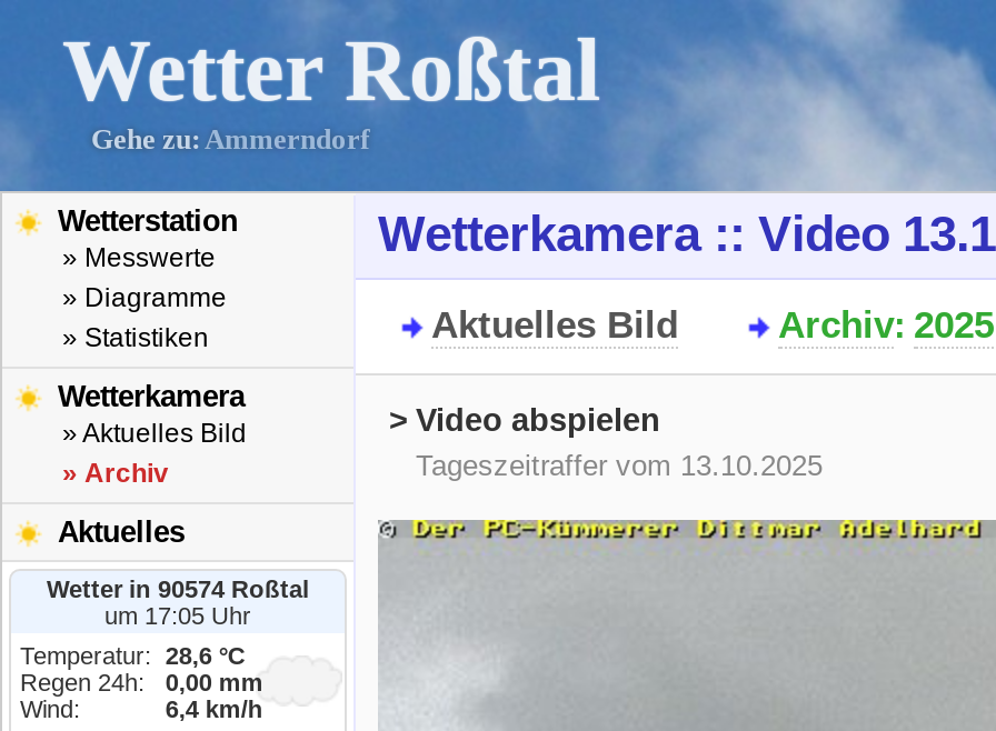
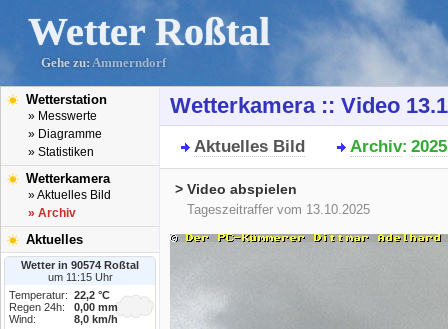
[104,602,251,629] um 17:05 Uhr -> [47,271,112,283] um 11:15 Uhr
[20,642,245,669] Temperatur: 28,6 °C -> [9,289,110,301] Temperatur: 22,2 °C
[165,695,263,722] 6,4 km/h -> [74,313,118,325] 8,0 km/h

